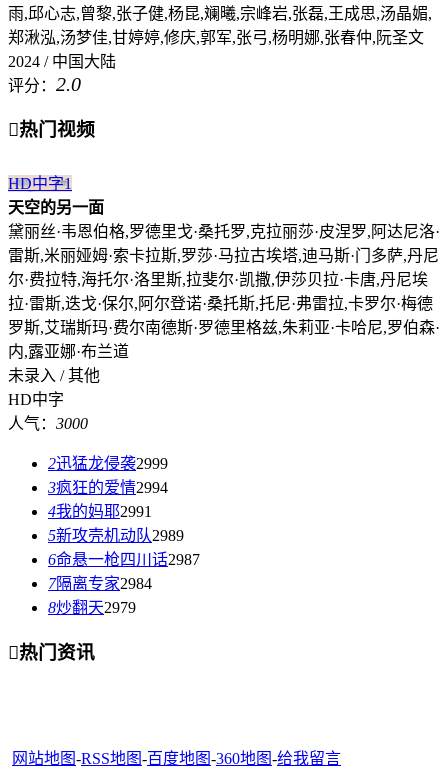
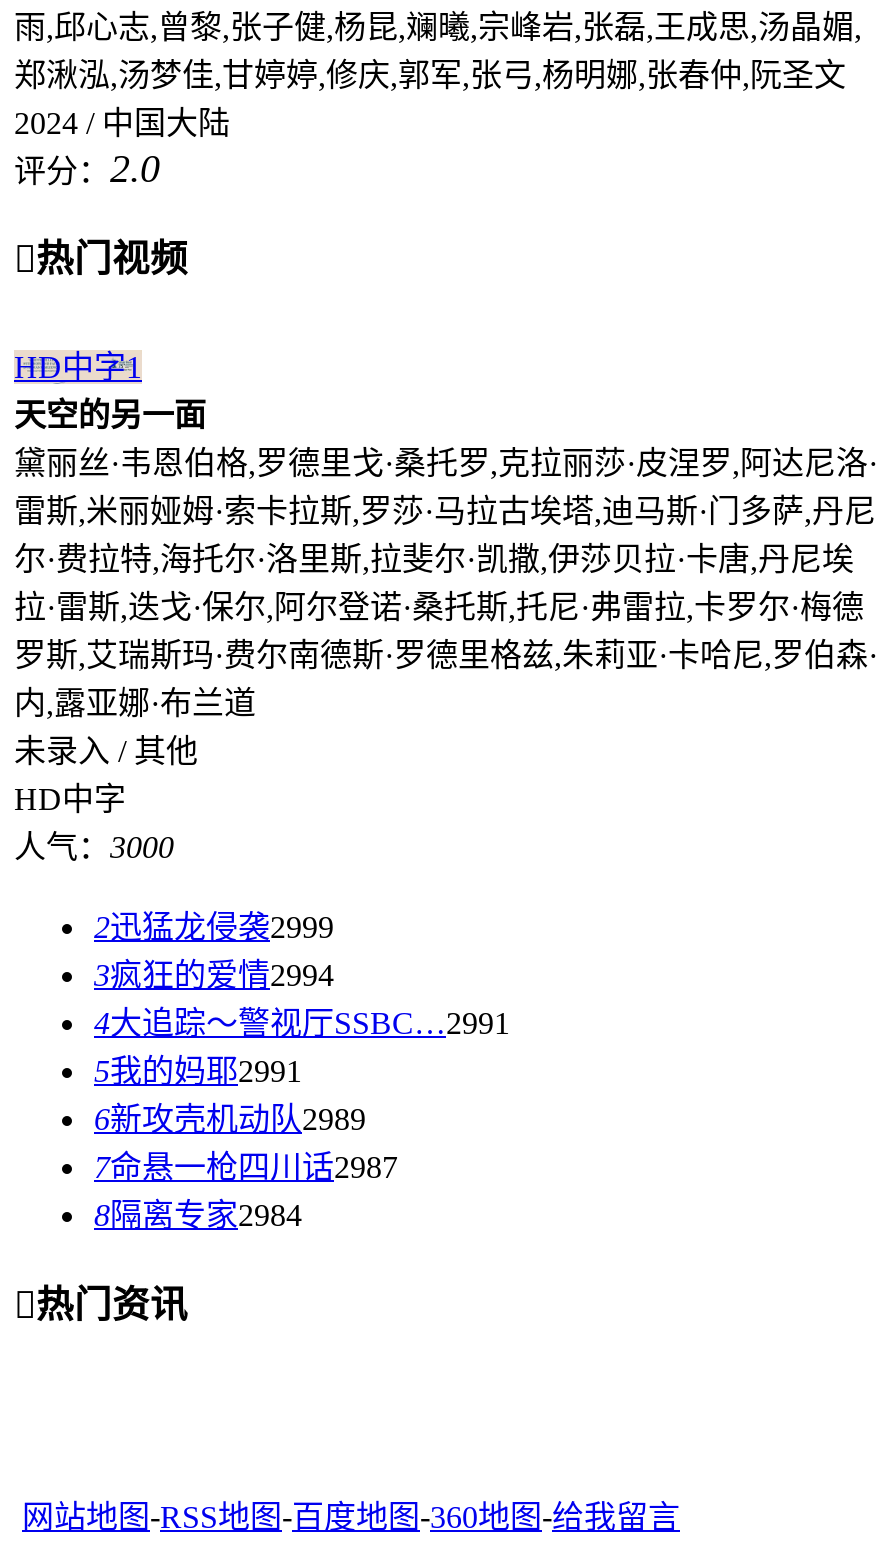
[48,503,200,616] 4我的妈耶2991 | 5新攻壳机动队2989 | 6命悬一枪四川话2987 | 7隔离专家2984 | 8炒翻天2979 -> [94,1006,510,1232] 4大追踪〜警视厅SSBC… 2991 | 5我的妈耶2991 | 6新攻壳机动队2989 | 7命悬一枪四川话2987 | 8隔离专家2984

